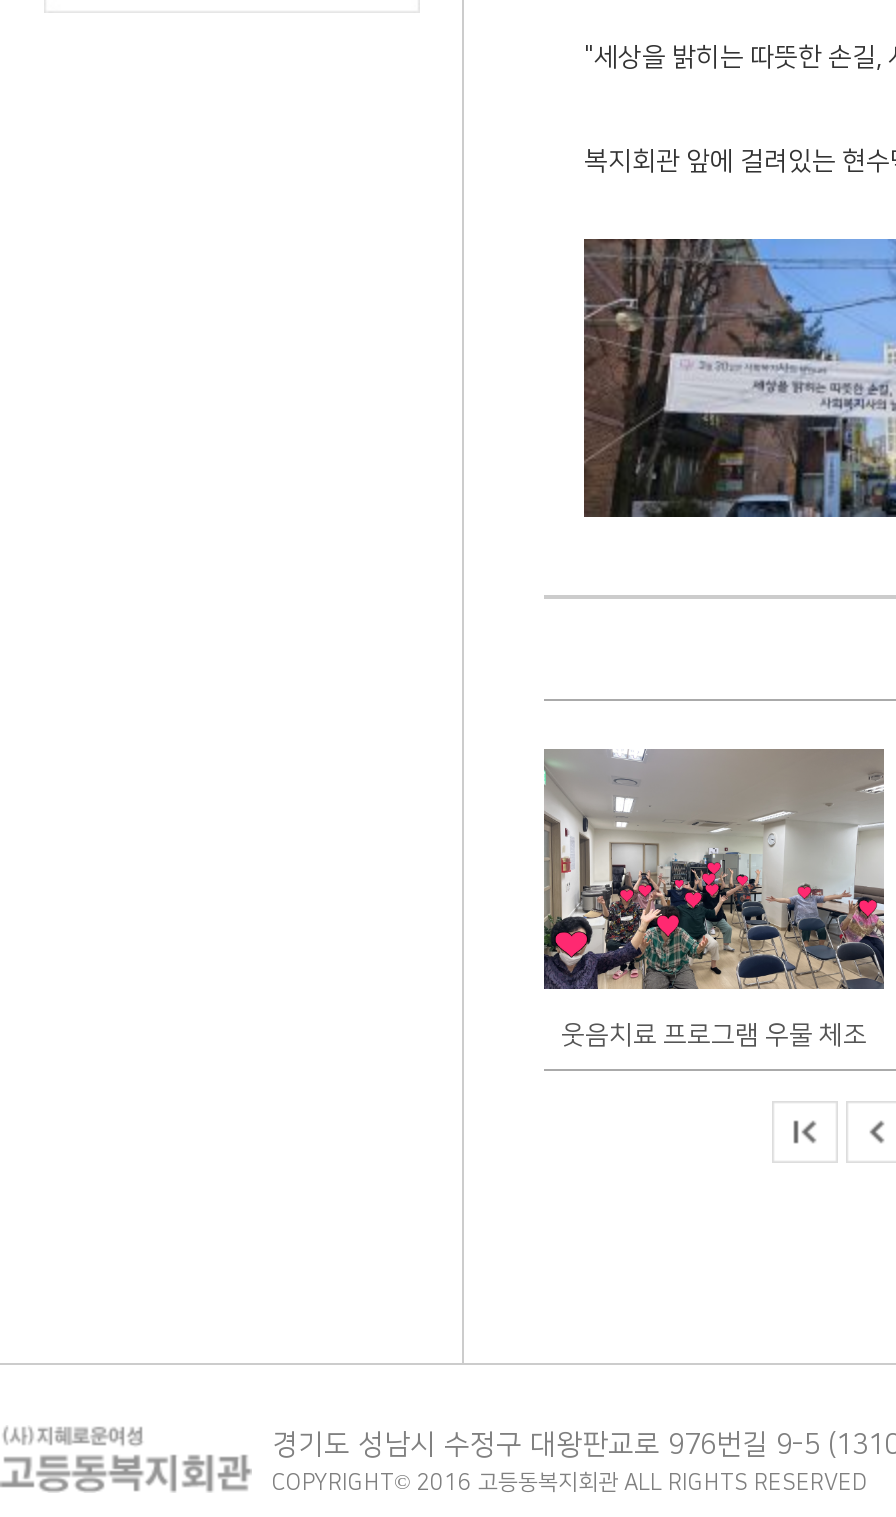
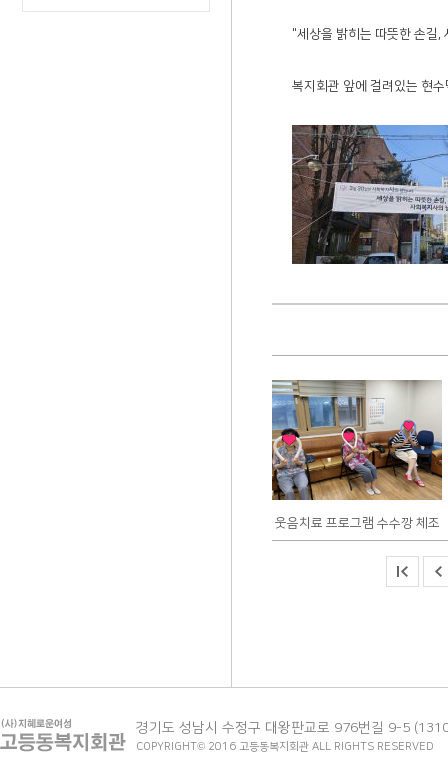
[542,749,886,1049] [image] | 웃음치료 프로그램 우물 체조 -> [271,379,443,530] [image] | 웃음치료 프로그램 수수깡 체조

